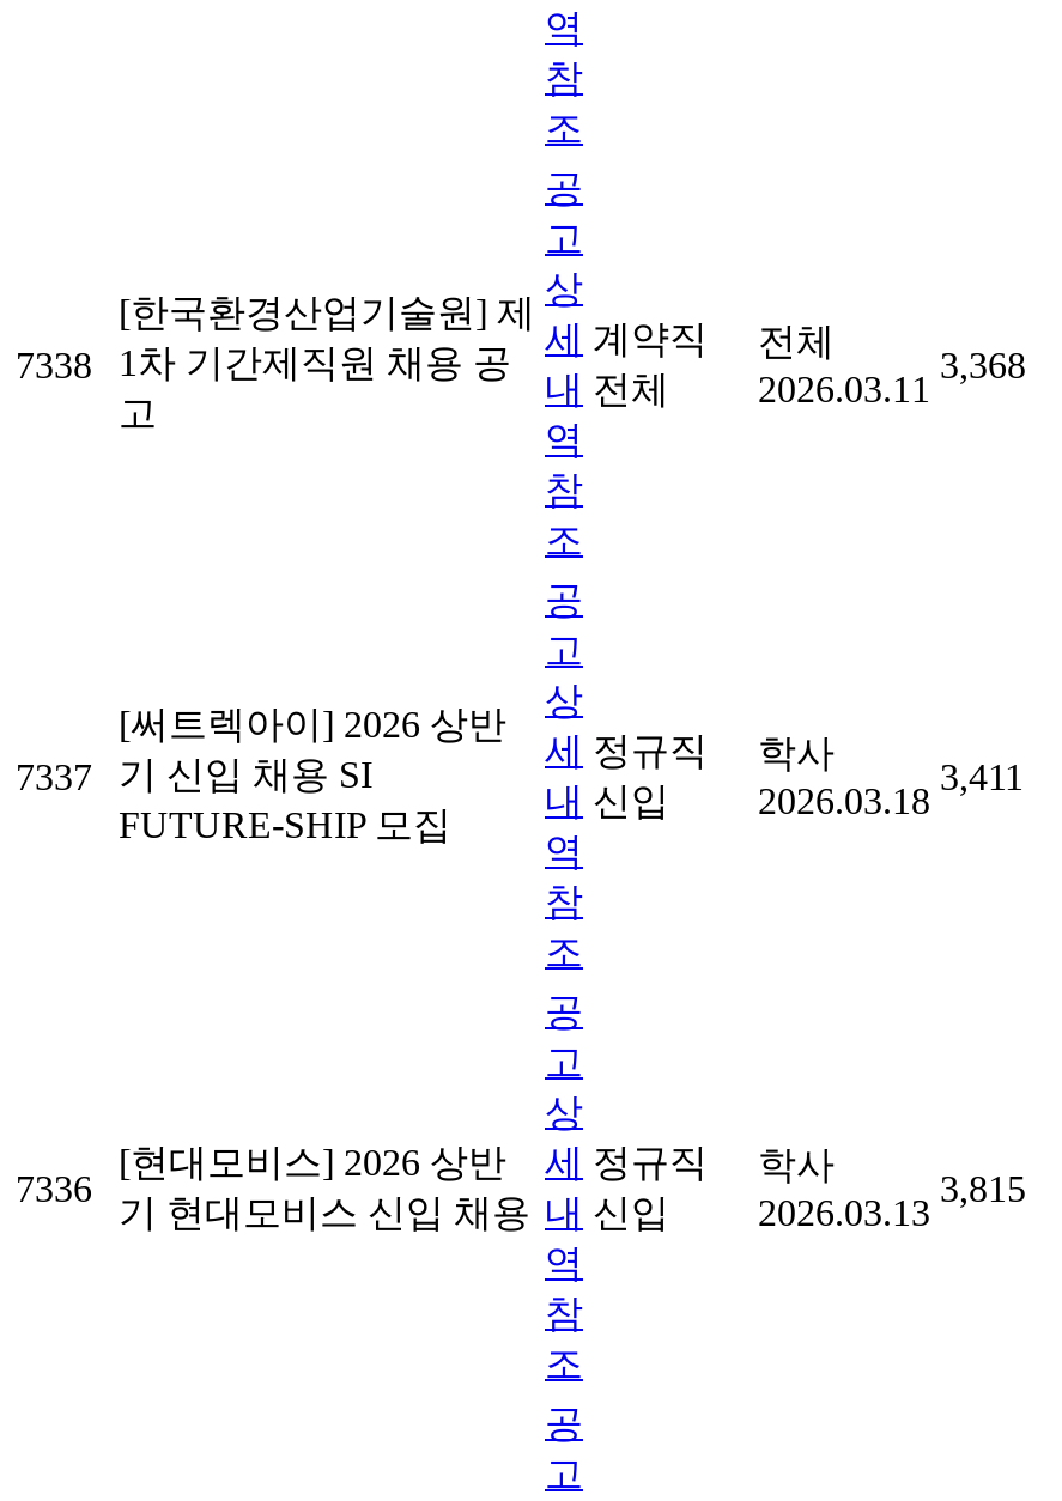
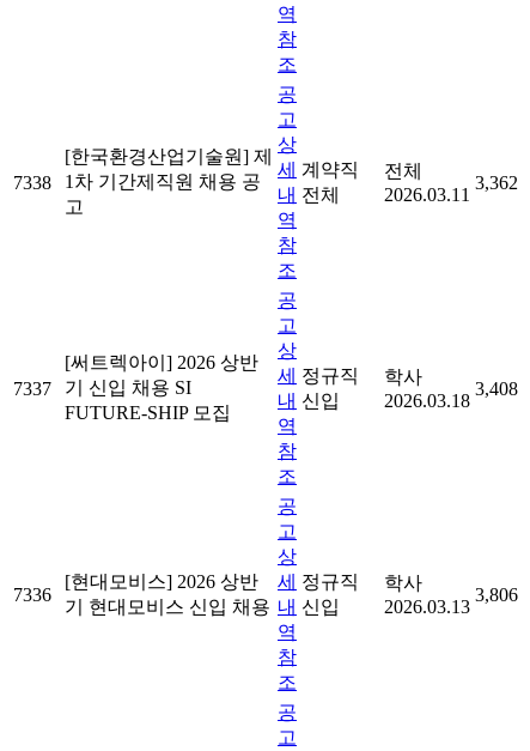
[940,345,1026,386] 3,368 -> [475,173,518,193] 3,362
[940,757,1024,798] 3,411 -> [475,379,518,399] 3,408
[940,1169,1026,1210] 3,815 -> [475,585,518,605] 3,806

